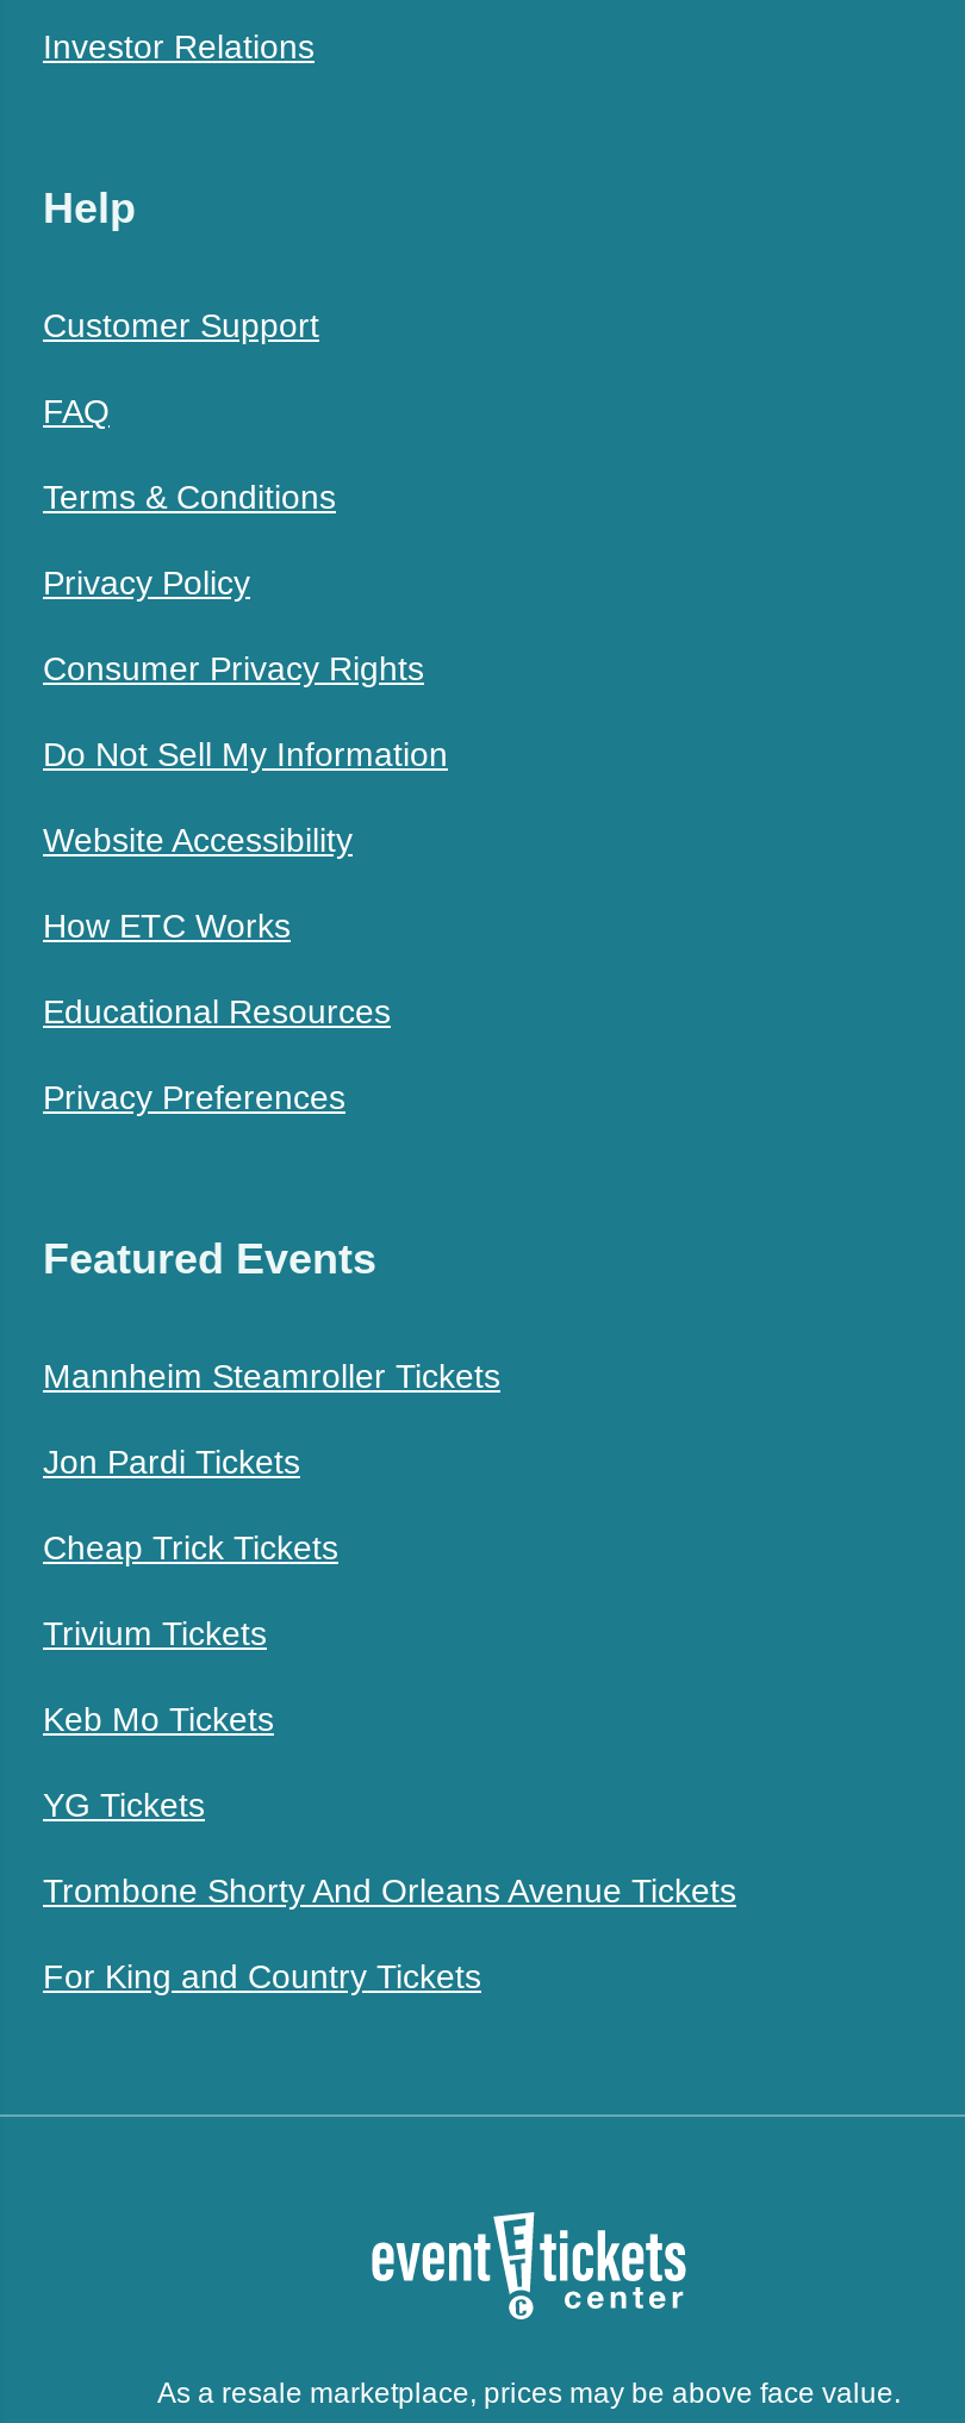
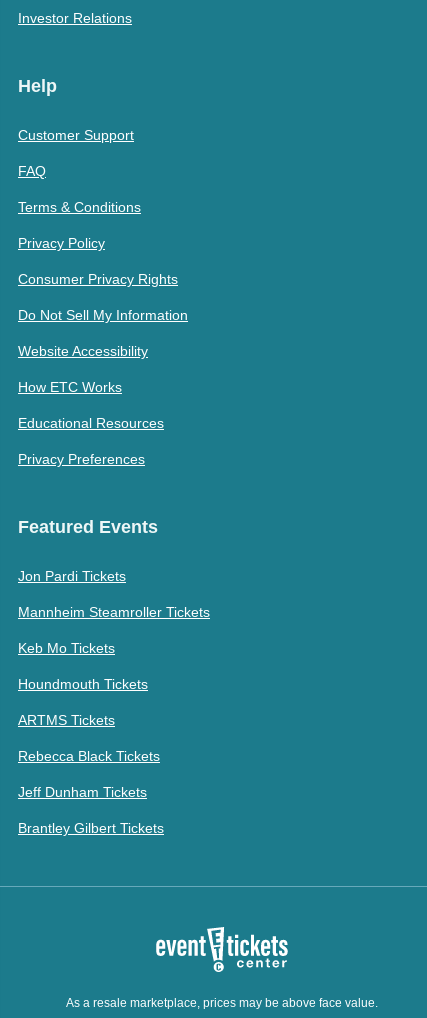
moved [43,1356,500,1394] -> [18,603,210,619]: Mannheim Steamroller Tickets
moved [43,1441,300,1480] -> [18,567,126,583]: Jon Pardi Tickets
[43,1527,338,1651] Cheap Trick Tickets | Trivium Tickets -> none
moved [43,1699,274,1737] -> [18,639,115,655]: Keb Mo Tickets
[43,1784,736,1994] YG Tickets | Trombone Shorty And Orleans Avenue Tickets | For King and Country Tickets -> [18,675,164,835] Houndmouth Tickets | ARTMS Tickets | Rebecca Black Tickets | Jeff Dunham Tickets | Brantley Gilbert Tickets

